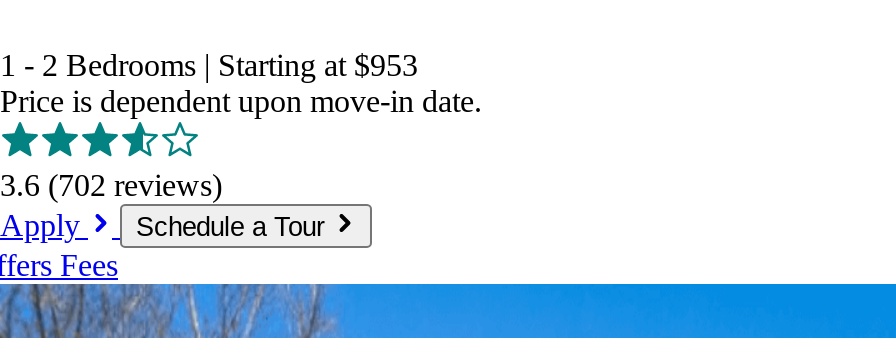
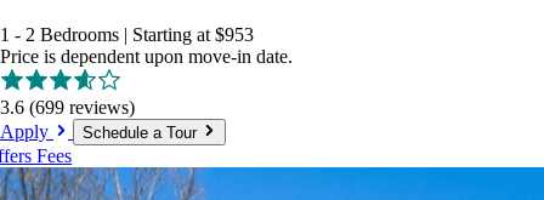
[0,168,222,202] 3.6 (702 reviews) -> [0,97,135,118] 3.6 (699 reviews)

